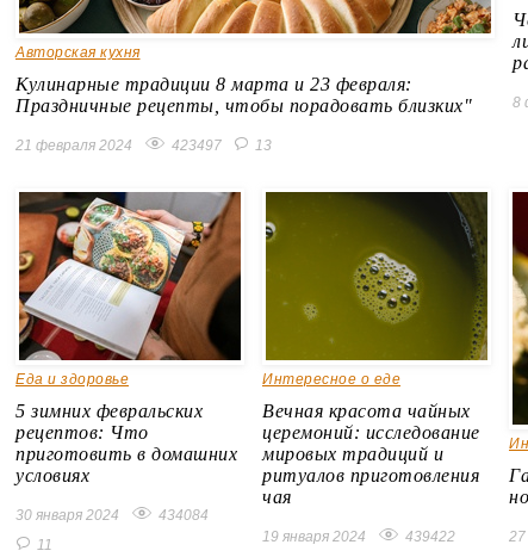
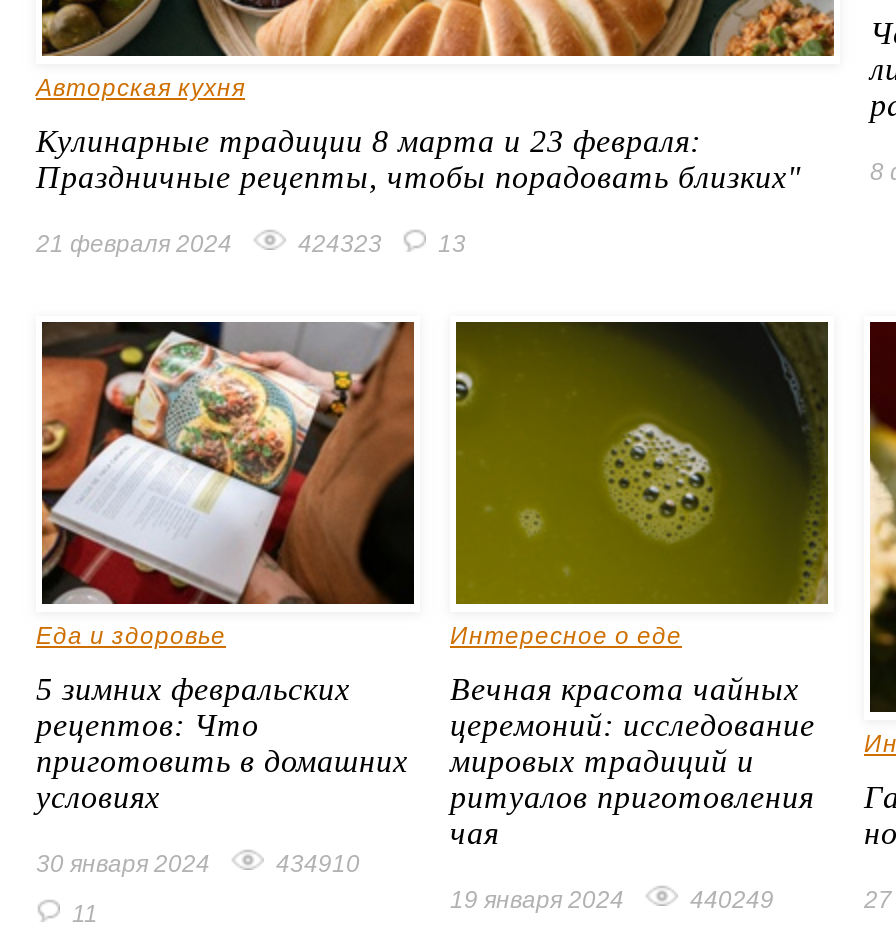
[172,137,272,154] 423497 13 -> [298,230,466,258] 424323 13
[159,507,209,524] 434084 -> [276,850,360,878] 434910
[405,528,455,545] 439422 -> [690,886,774,914] 440249

